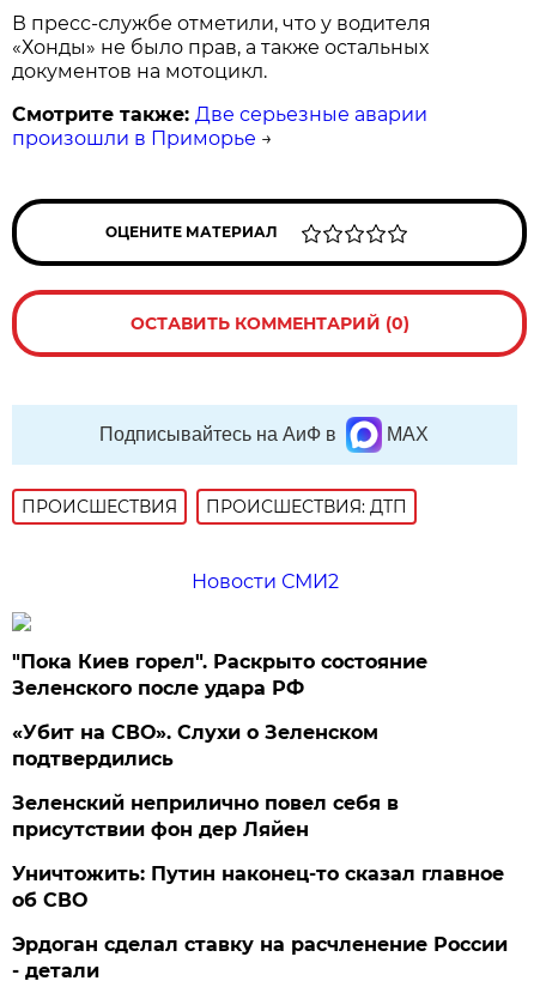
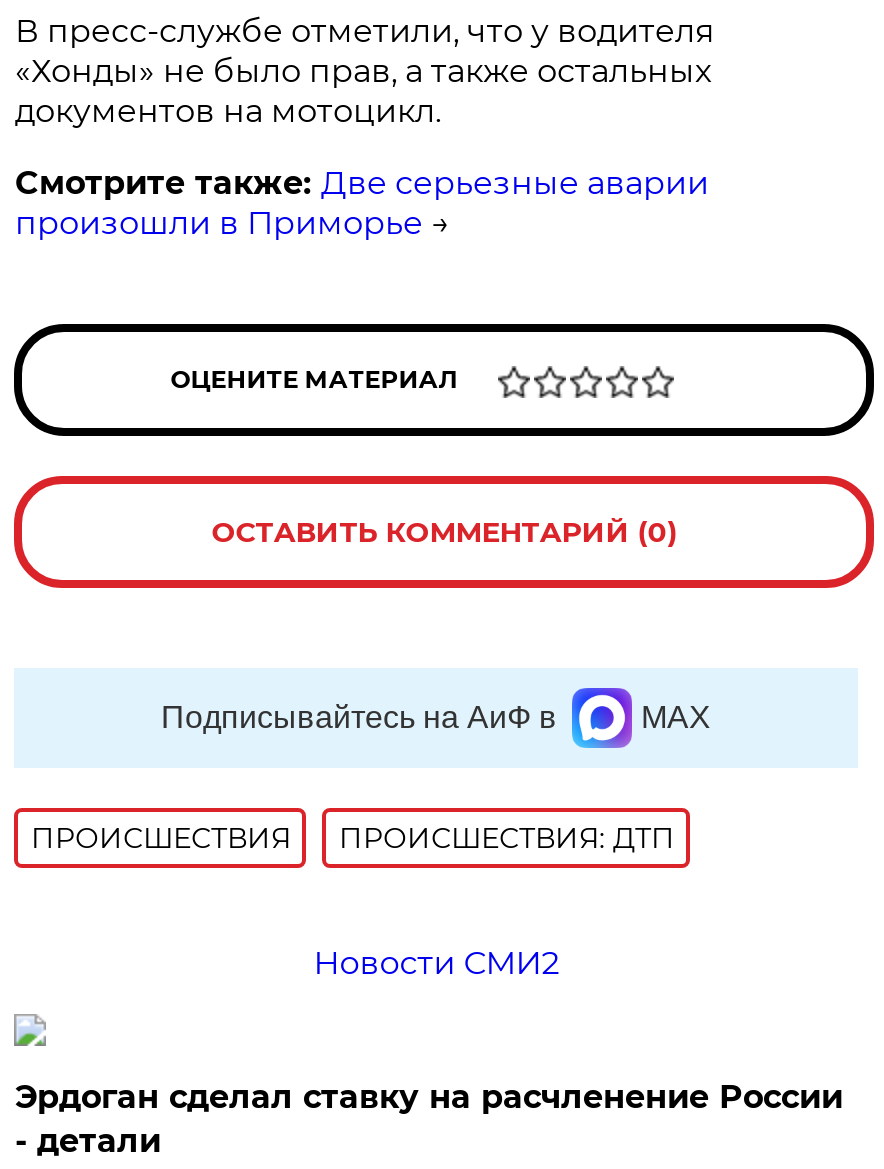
[12,650,505,912] "Пока Киев горел". Раскрыто состояние | Зеленского после удара РФ | «Убит на СВО». Слухи о Зеленском | подтвердились | Зеленский неприлично повел cебя в | присутствии фон дер Ляйен | Уничтожить: Путин наконец-то сказал главное | об СВО -> none

